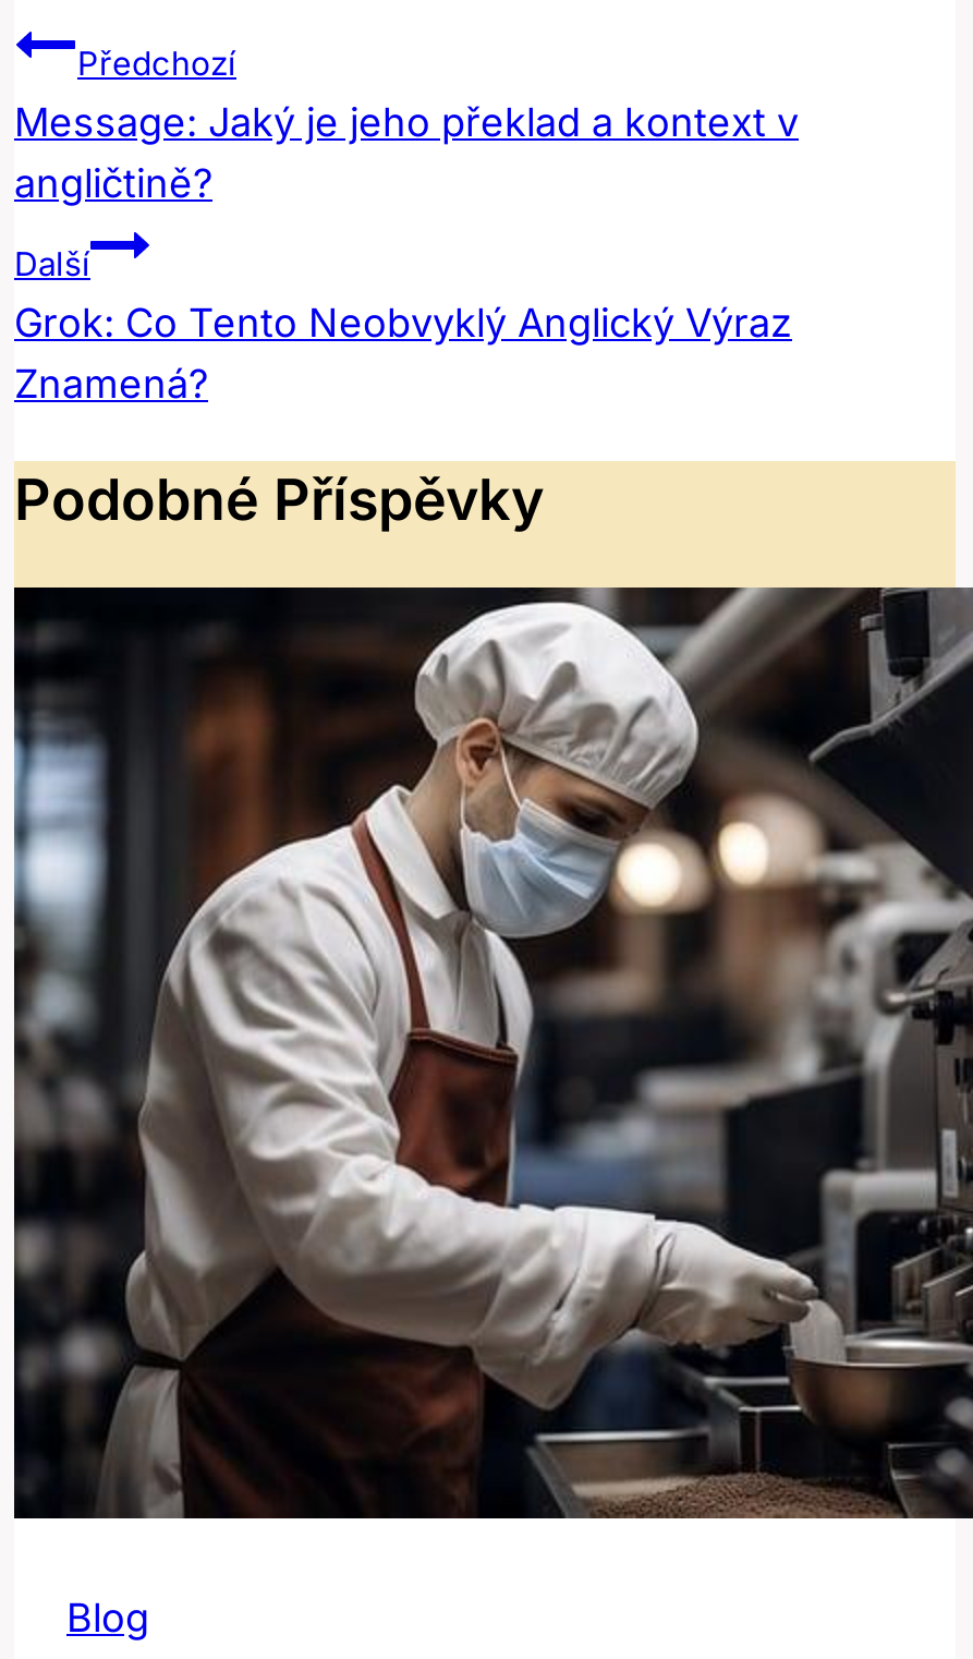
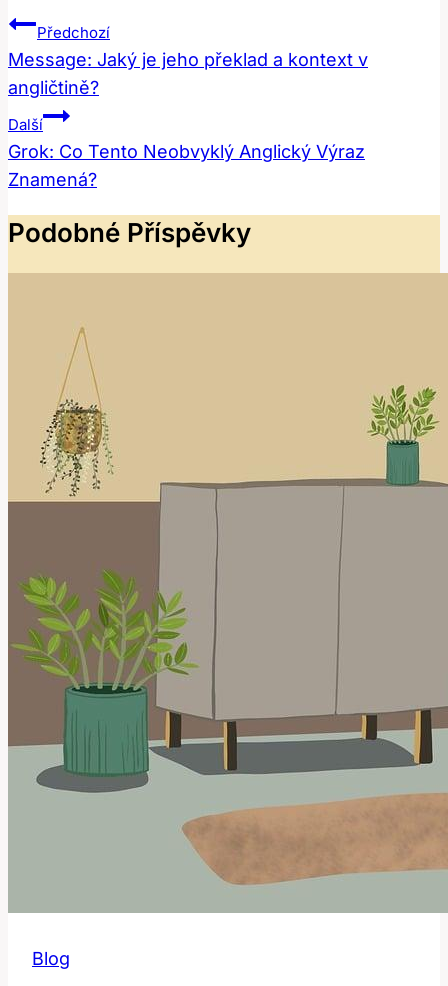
[12,585,966,1518] [image] -> [7,273,445,913] [image]

